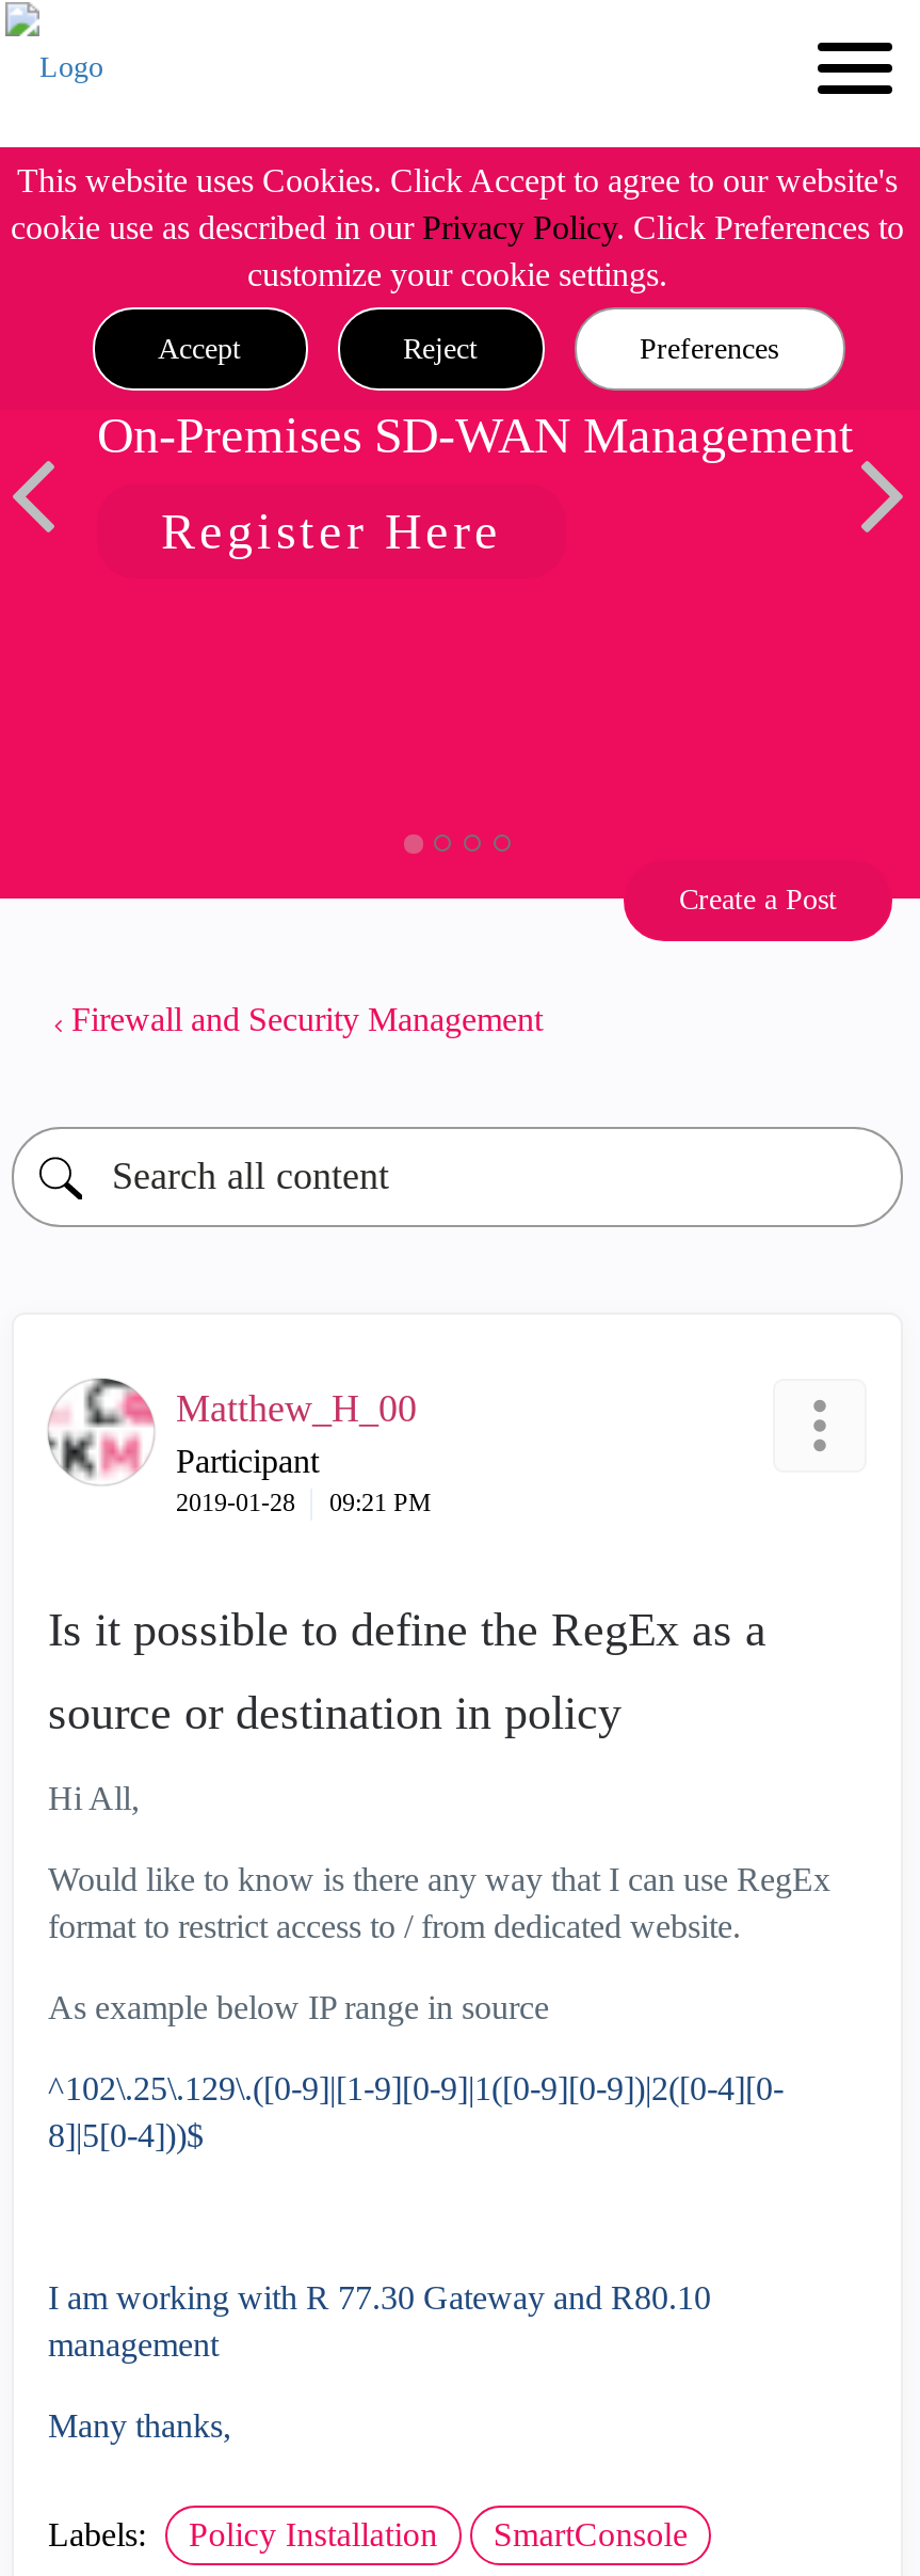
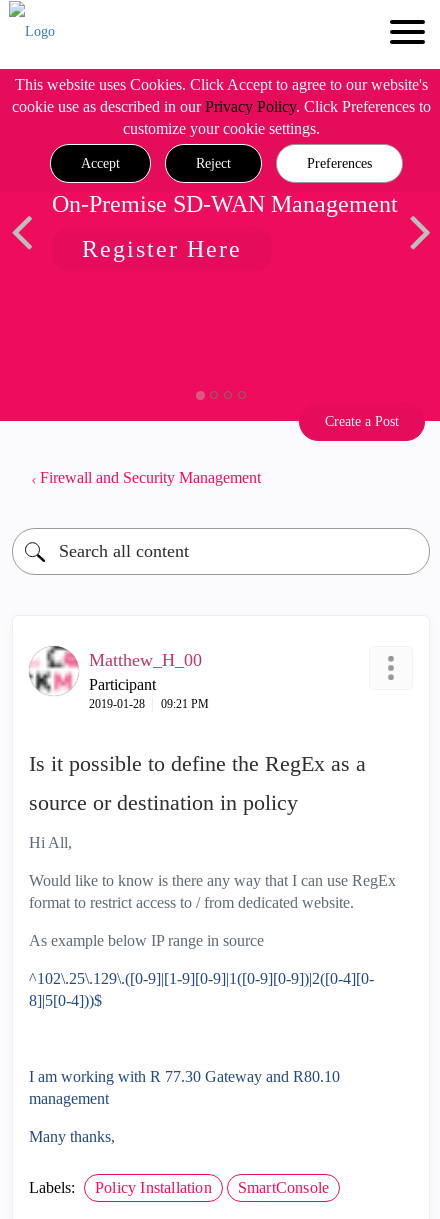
[97,408,854,463] On-Premises SD-WAN Management -> [52,191,398,217] On-Premise SD-WAN Management

